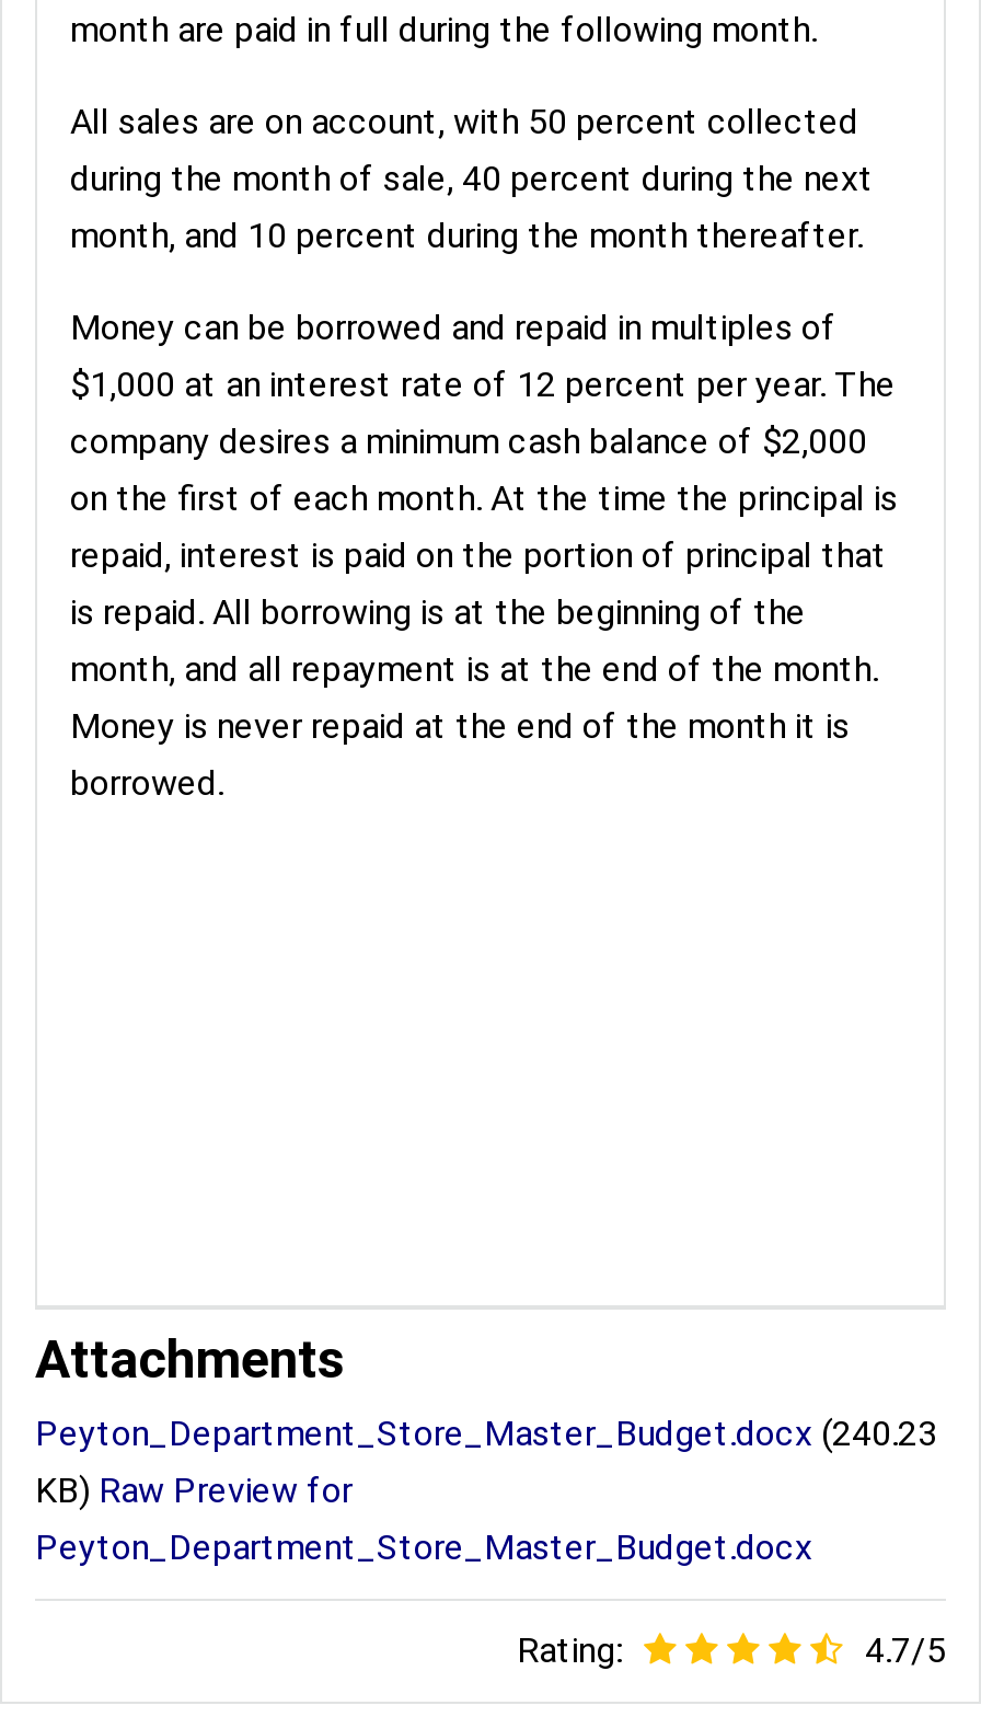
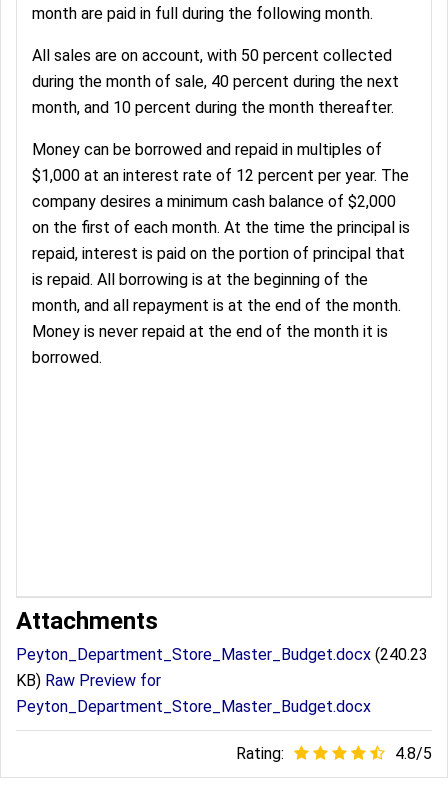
[865,1630,946,1672] 4.7/5 -> [395,744,432,763] 4.8/5

